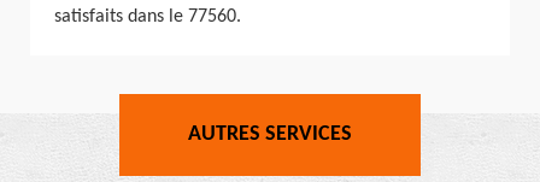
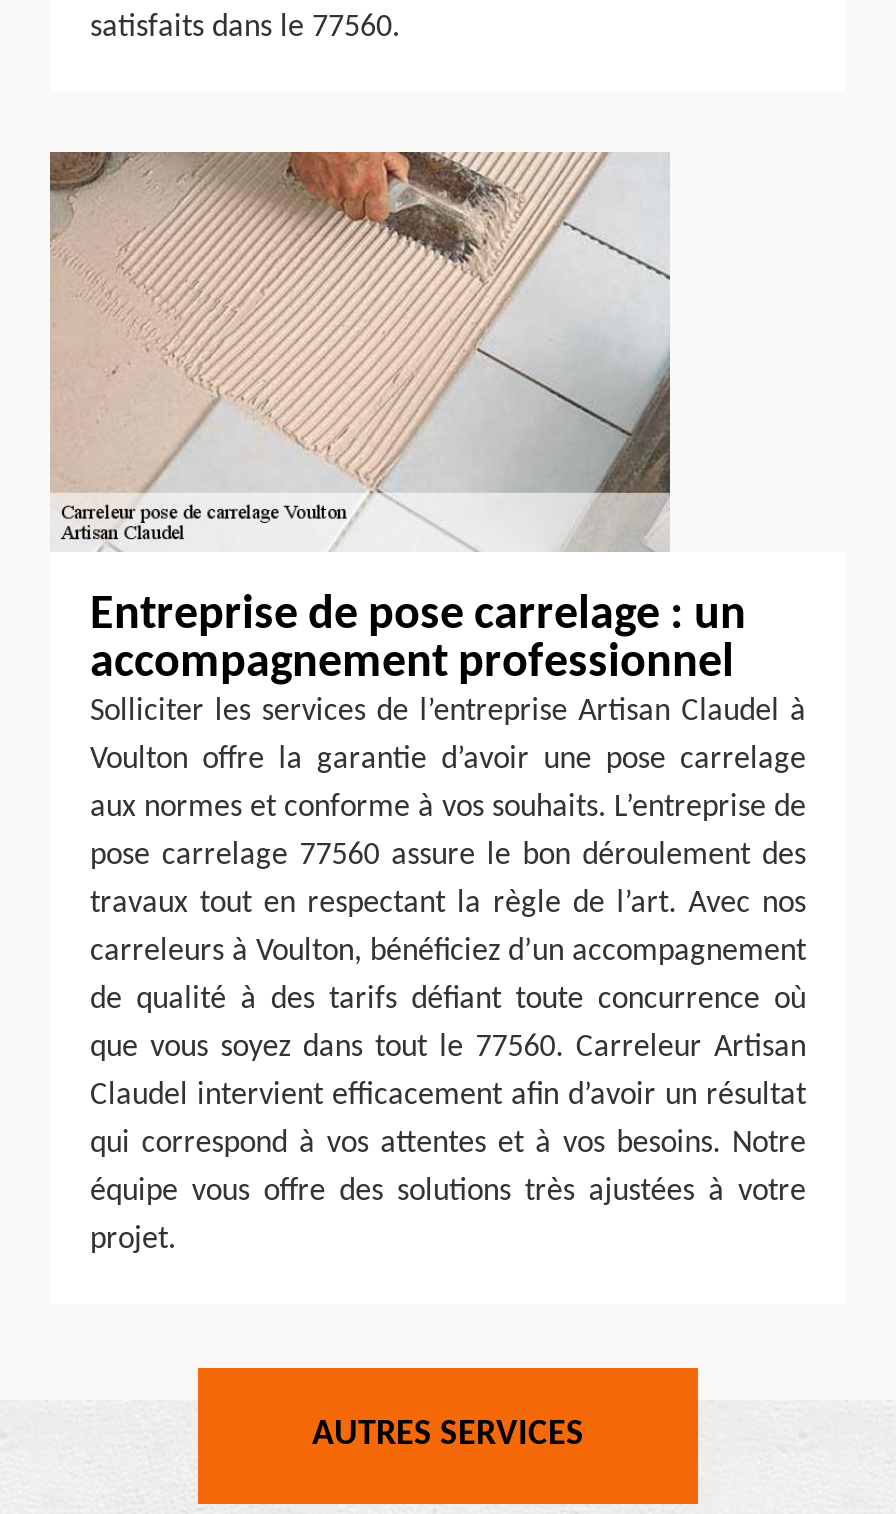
none -> [48,150,806,1256] [image] | Entreprise de pose carrelage : un | accompagnement professionnel | Solliciter les services de l’entreprise Artisan Claudel à | Voulton offre la garantie d’avoir une pose carrelage | aux normes et conforme à vos souhaits. L’entreprise de | pose carrelage 77560 assure le bon déroulement des | travaux tout en respectant la règle de l’art. Avec nos | carreleurs à Voulton, bénéficiez d’un accompagnement | de qualité à des tarifs défiant toute concurrence où | que vous soyez dans tout le 77560. Carreleur Artisan | Claudel intervient efficacement afin d’avoir un résultat | qui correspond à vos attentes et à vos besoins. Notre | équipe vous offre des solutions très ajustées à votre | projet.

